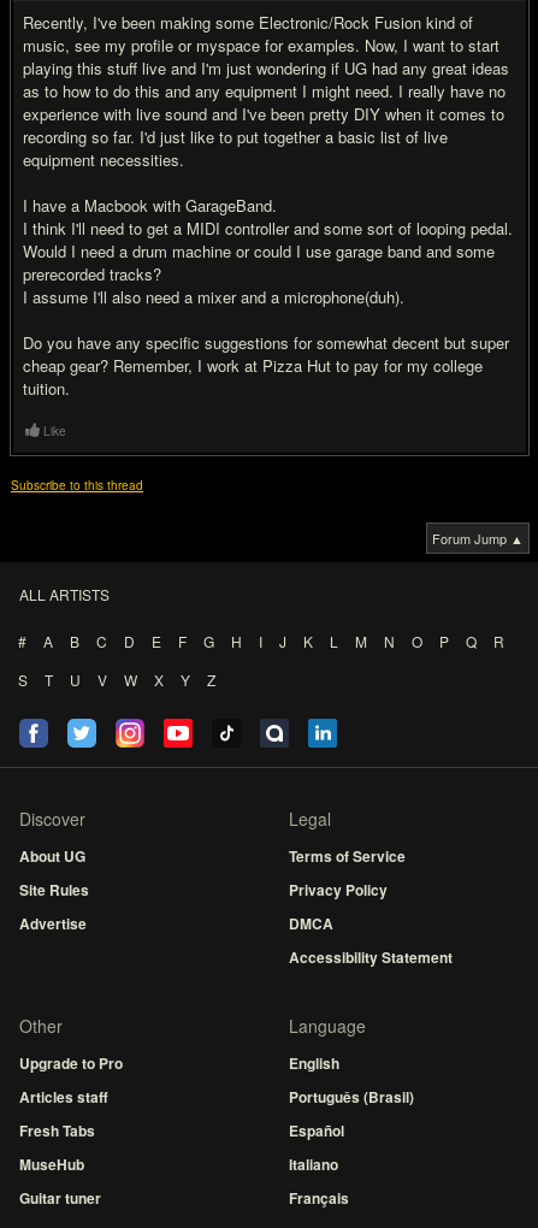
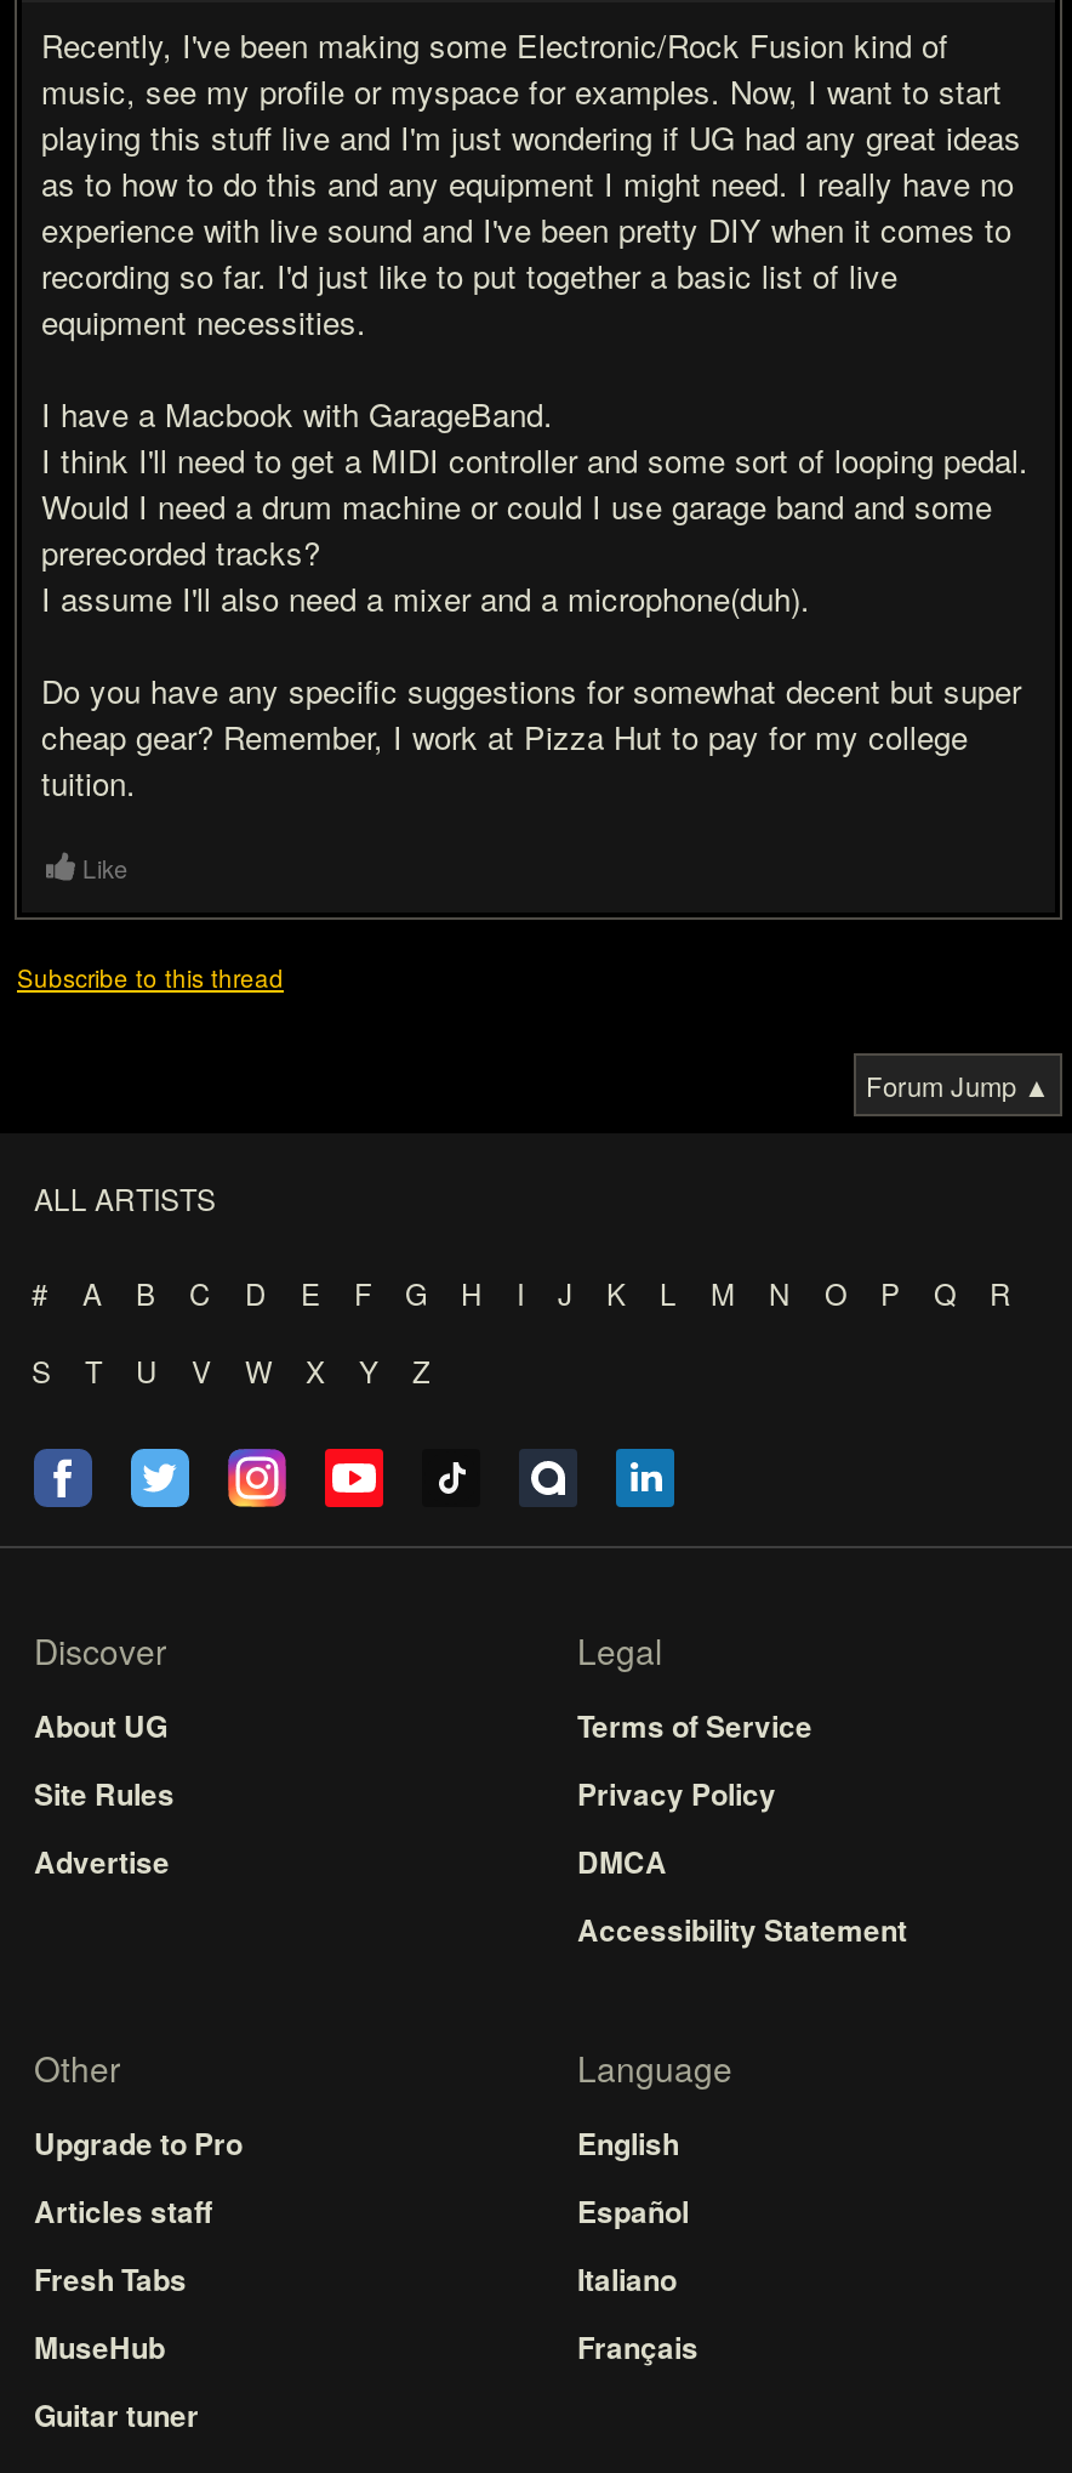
[289,1086,414,1108] Português (Brasil) -> none
moved [289,1120,349,1209] -> [577,2189,698,2369]: Español | Italiano | Français

